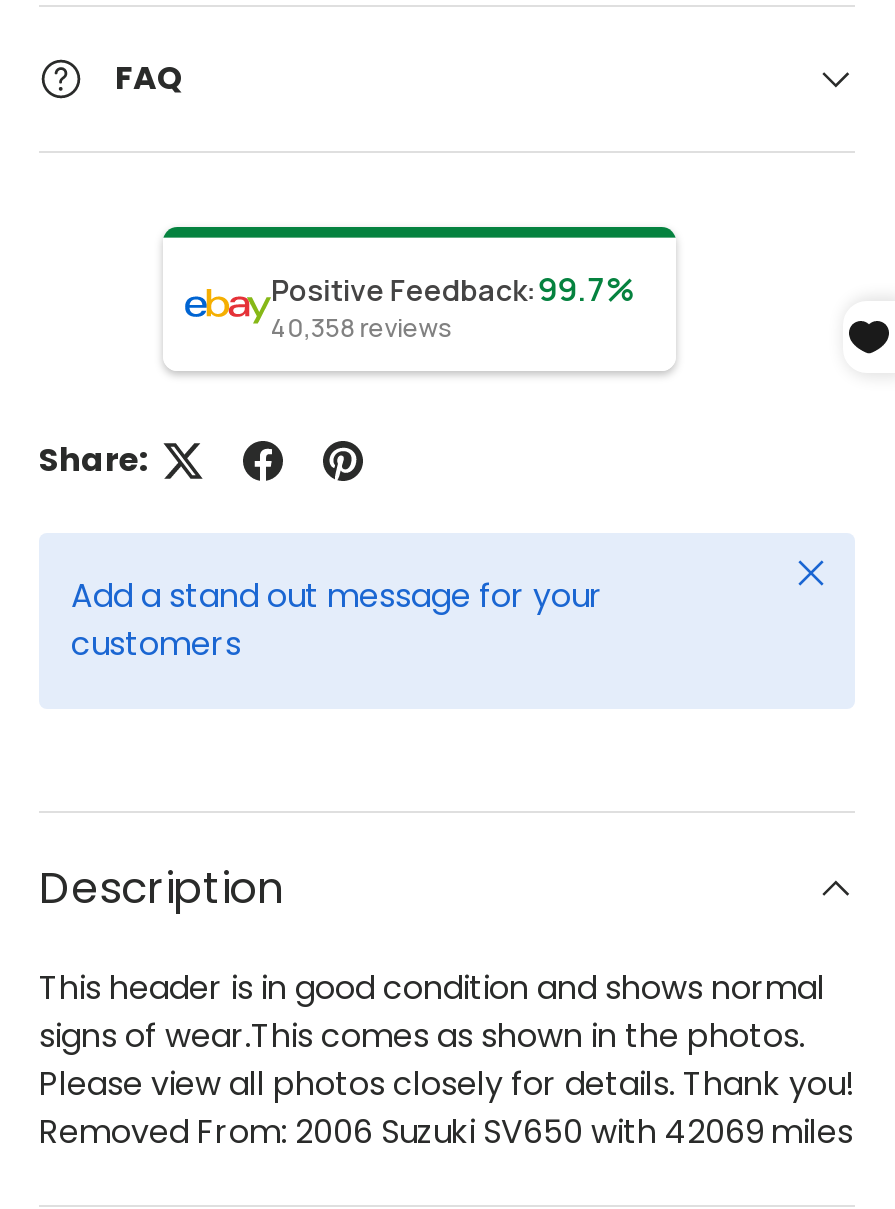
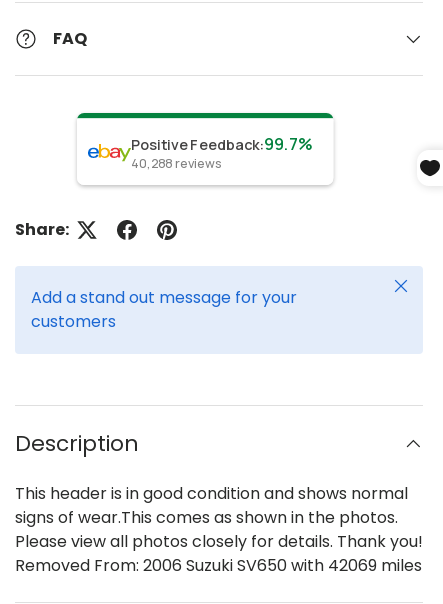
[270,310,452,345] 40,358 reviews -> [130,155,221,172] 40,288 reviews

